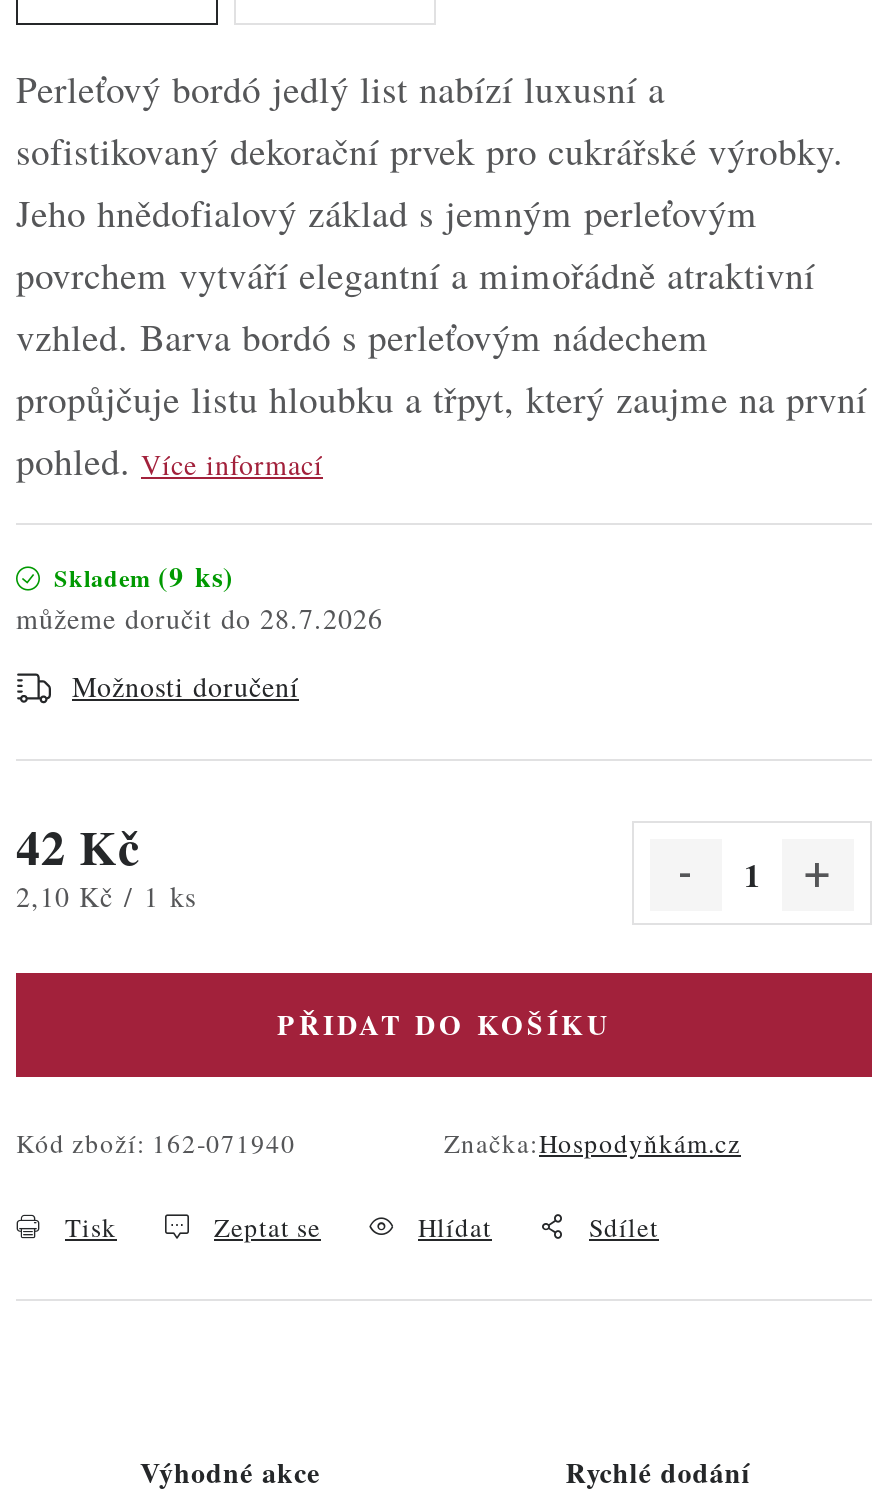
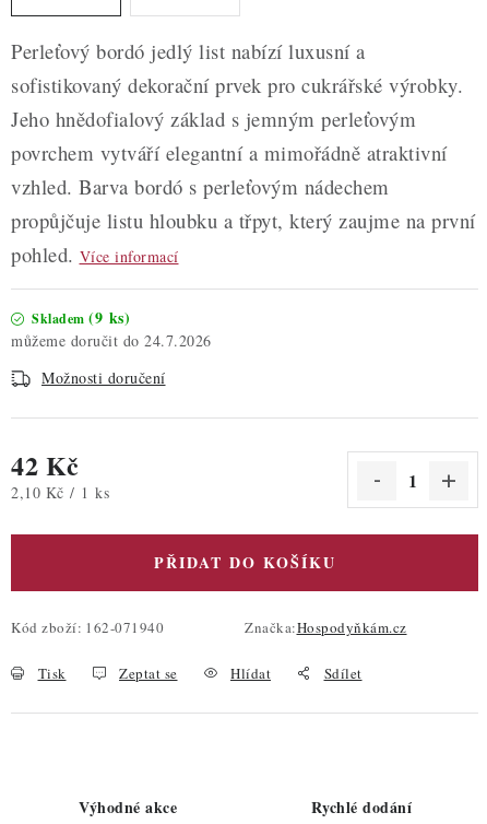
[260,599,383,637] 28.7.2026 -> [144,330,211,351] 24.7.2026

